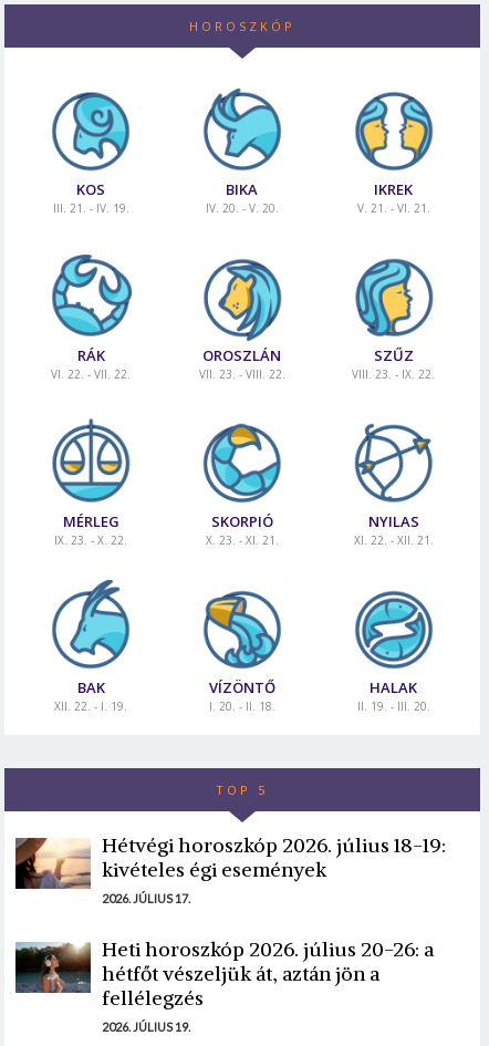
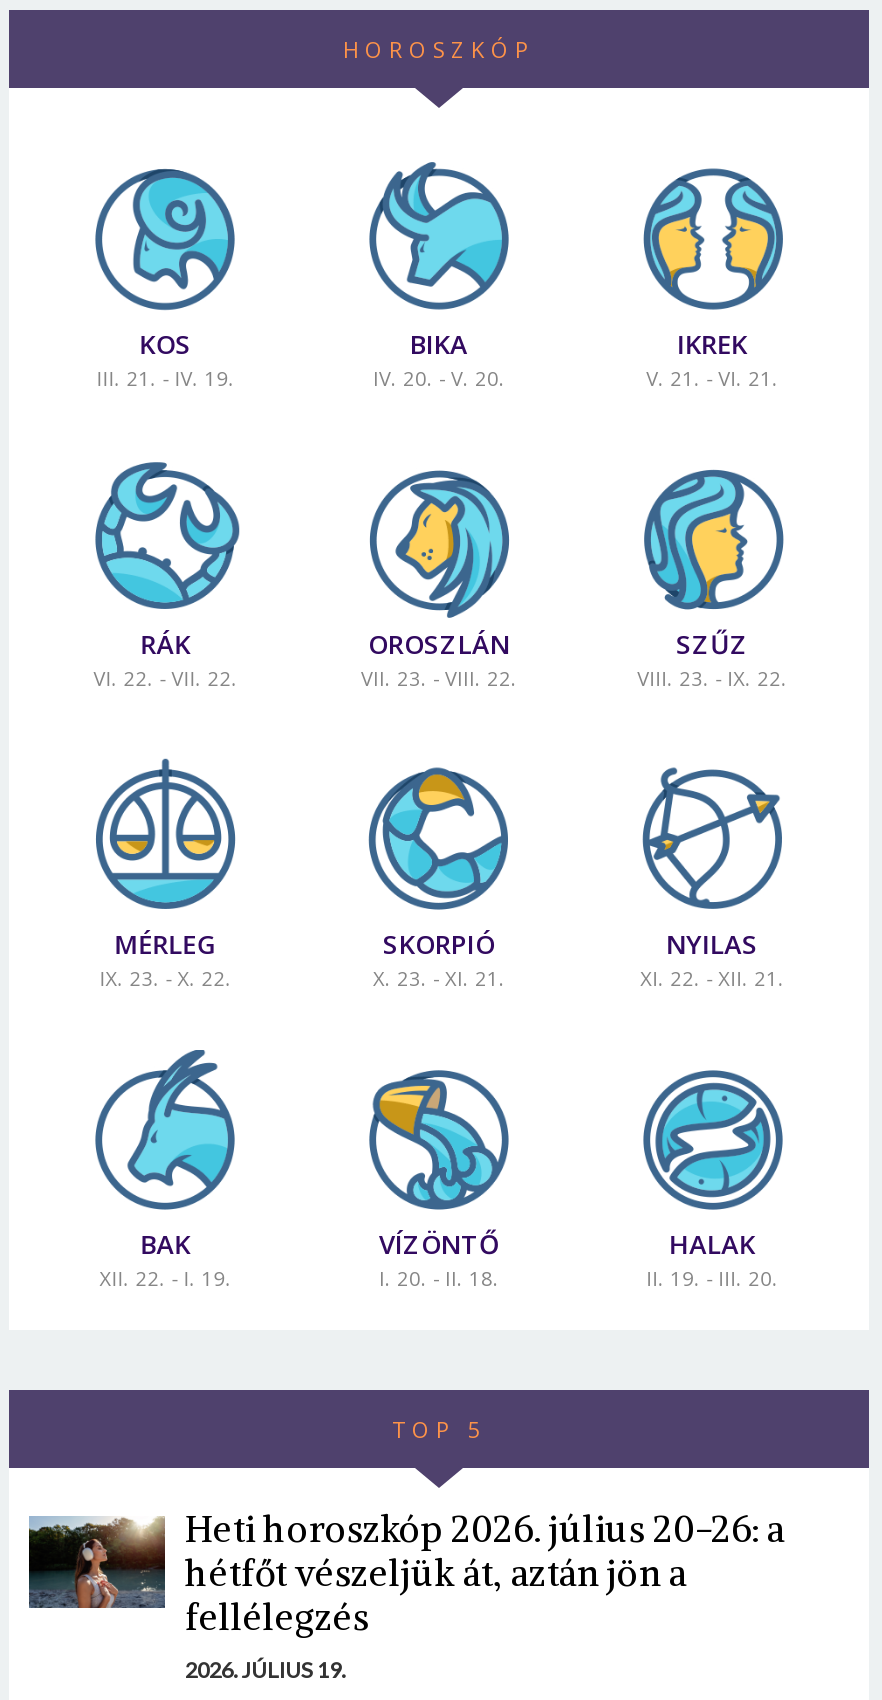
[14,833,446,906] [image] | Hétvégi horoszkóp 2026. július 18-19: | kivételes égi események | 2026. JÚLIUS 17. -> none

